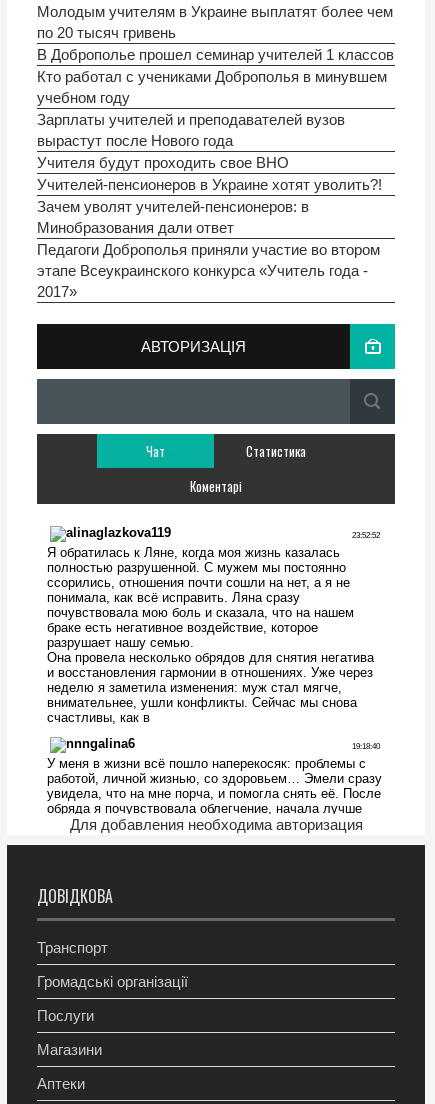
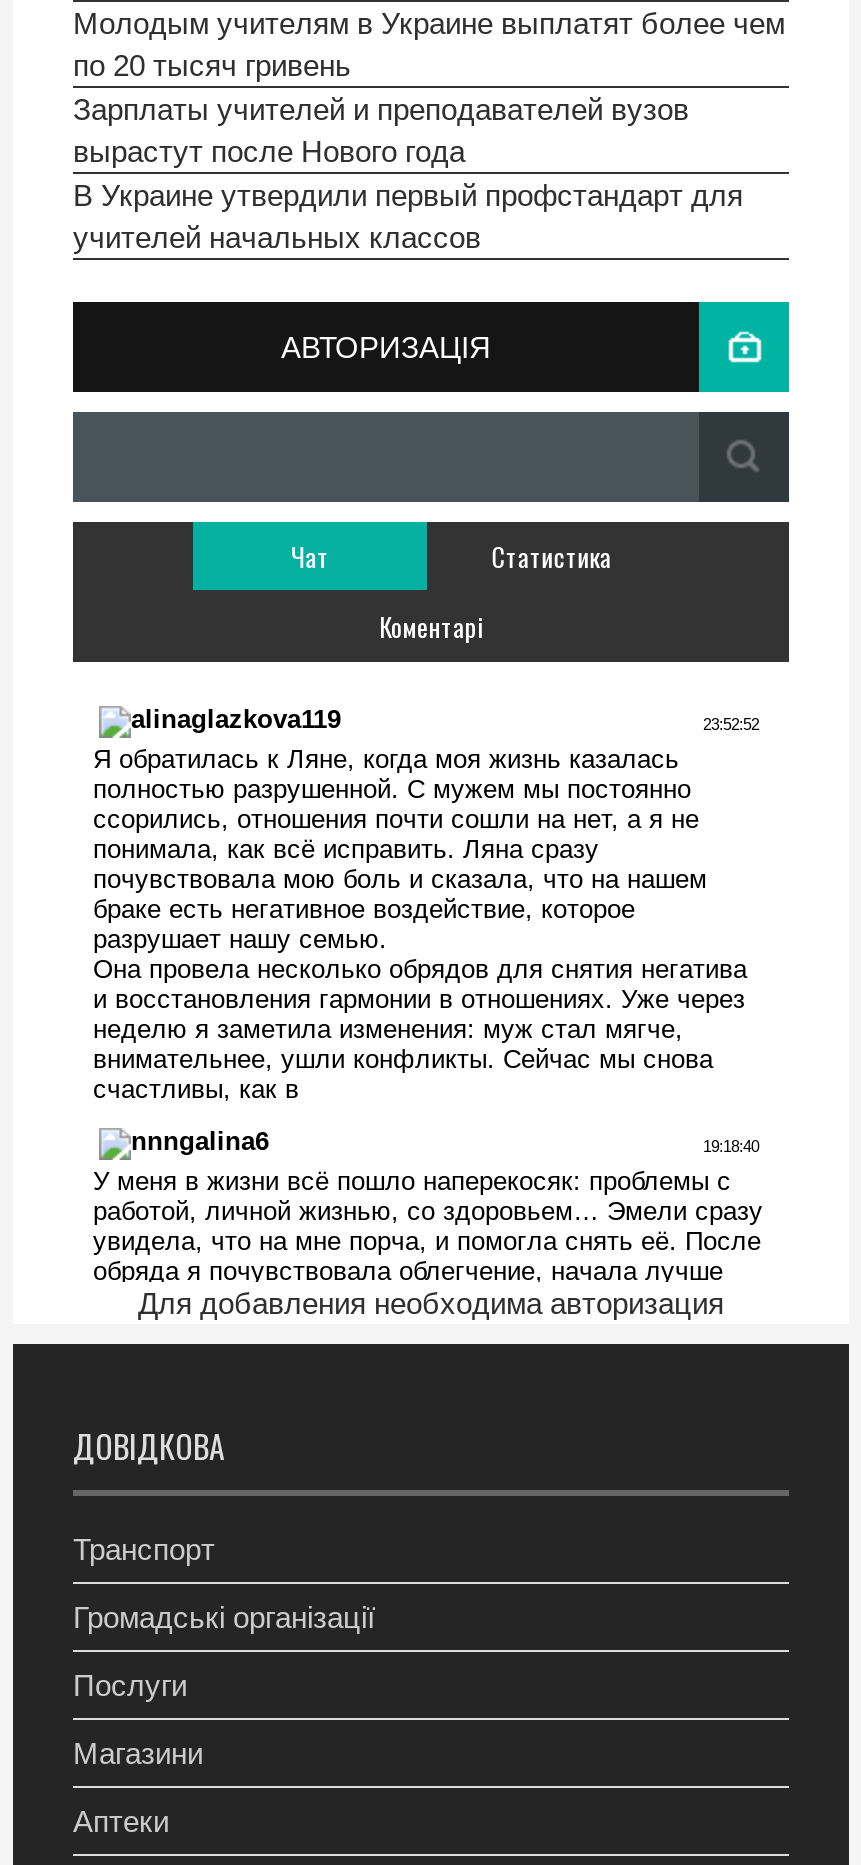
[37,46,394,106] В Доброполье прошел семинар учителей 1 классов | Кто работал с учениками Доброполья в минувшем | учебном году -> none
[37,154,382,300] Учителя будут проходить свое ВНО | Учителей-пенсионеров в Украине хотят уволить?! | Зачем уволят учителей-пенсионеров: в | Минобразования дали ответ | Педагоги Доброполья приняли участие во втором | этапе Всеукраинского конкурса «Учитель года - | 2017» -> [73,179,743,255] В Украине утвердили первый профстандарт для | учителей начальных классов

